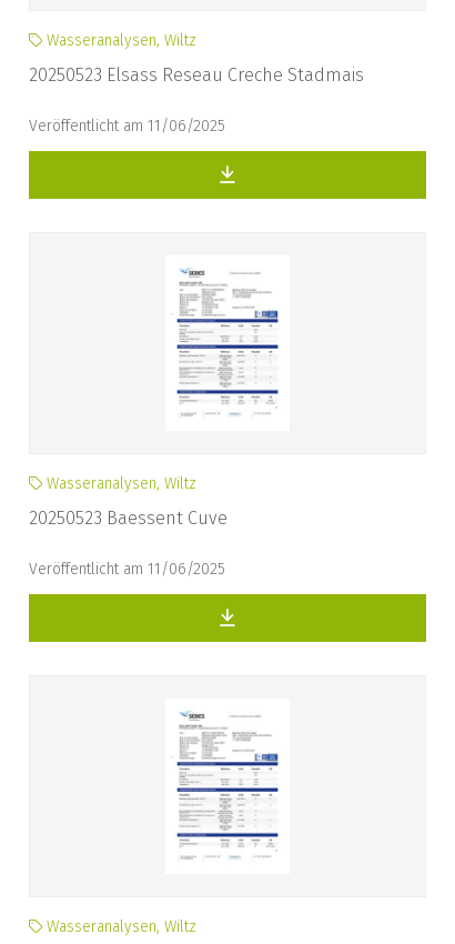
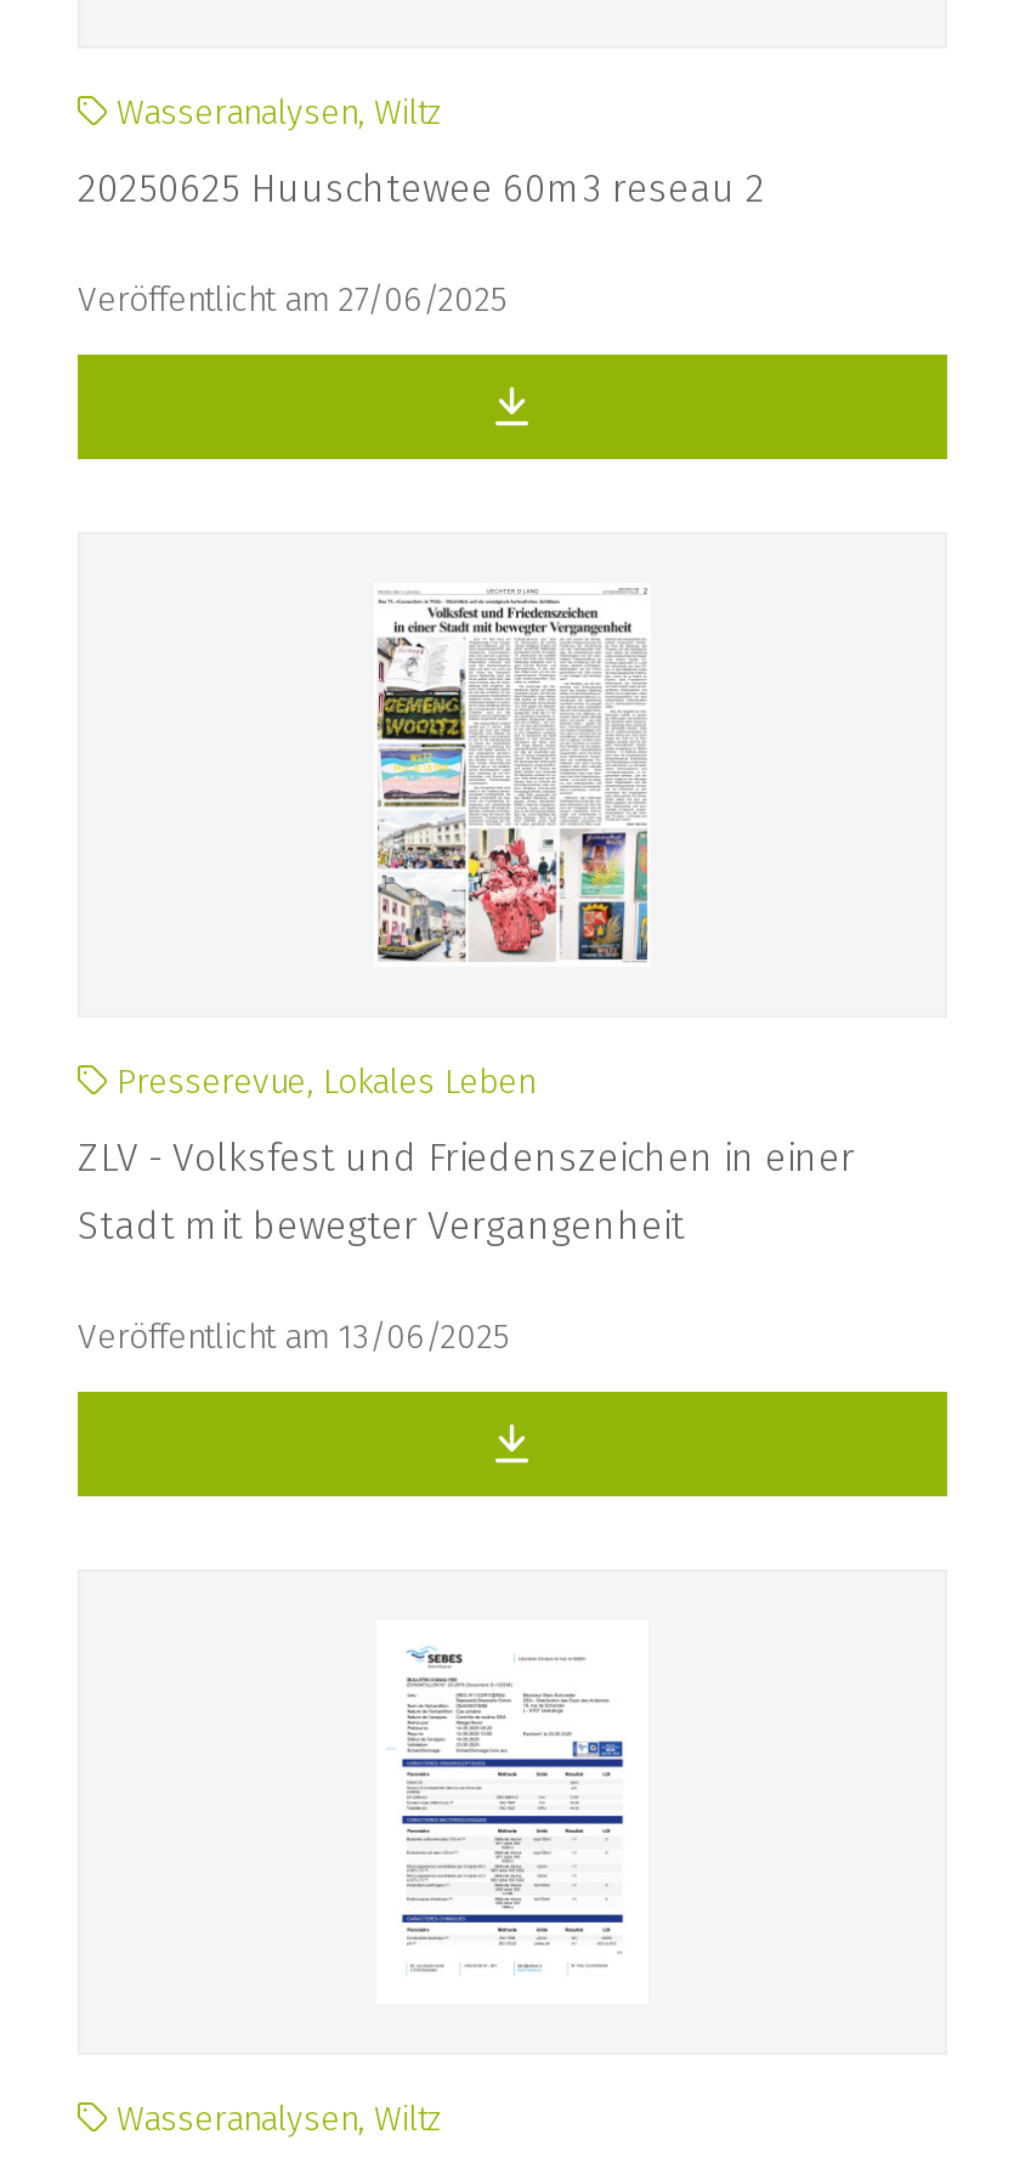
[29,64,364,135] 20250523 Elsass Reseau Creche Stadmais | Veröffentlicht am 11/06/2025 -> [78,165,765,321] 20250625 Huuschtewee 60m3 reseau 2 | Veröffentlicht am 27/06/2025
[166,264,289,403] [image] -> [376,588,648,962] [image]
[29,474,228,579] Wasseranalysen, Wiltz | 20250523 Baessent Cuve | Veröffentlicht am 11/06/2025 -> [78,1061,855,1358] Presserevue, Lokales Leben | ZLV - Volksfest und Friedenszeichen in einer | Stadt mit bewegter Vergangenheit | Veröffentlicht am 13/06/2025

